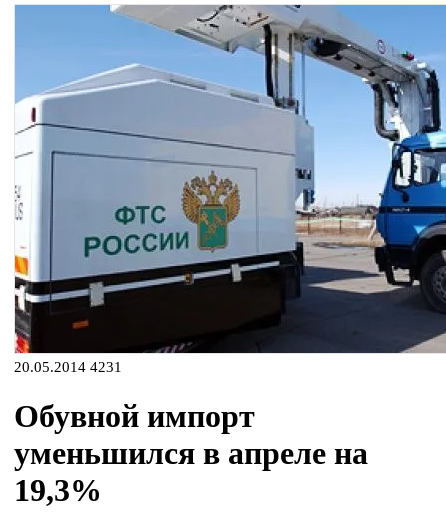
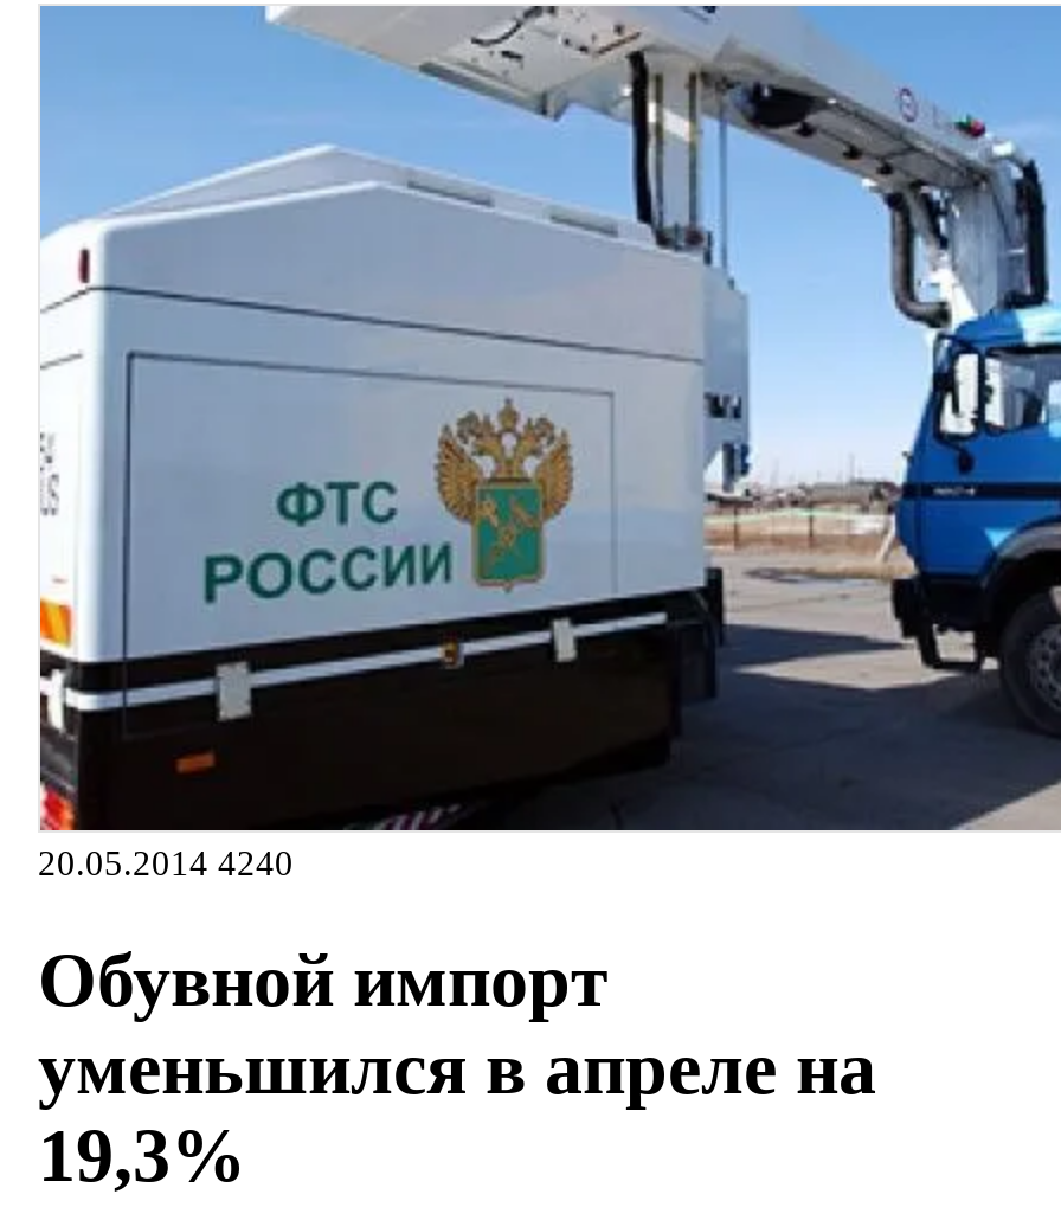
[14,359,122,375] 20.05.2014 4231 -> [38,845,294,883] 20.05.2014 4240

